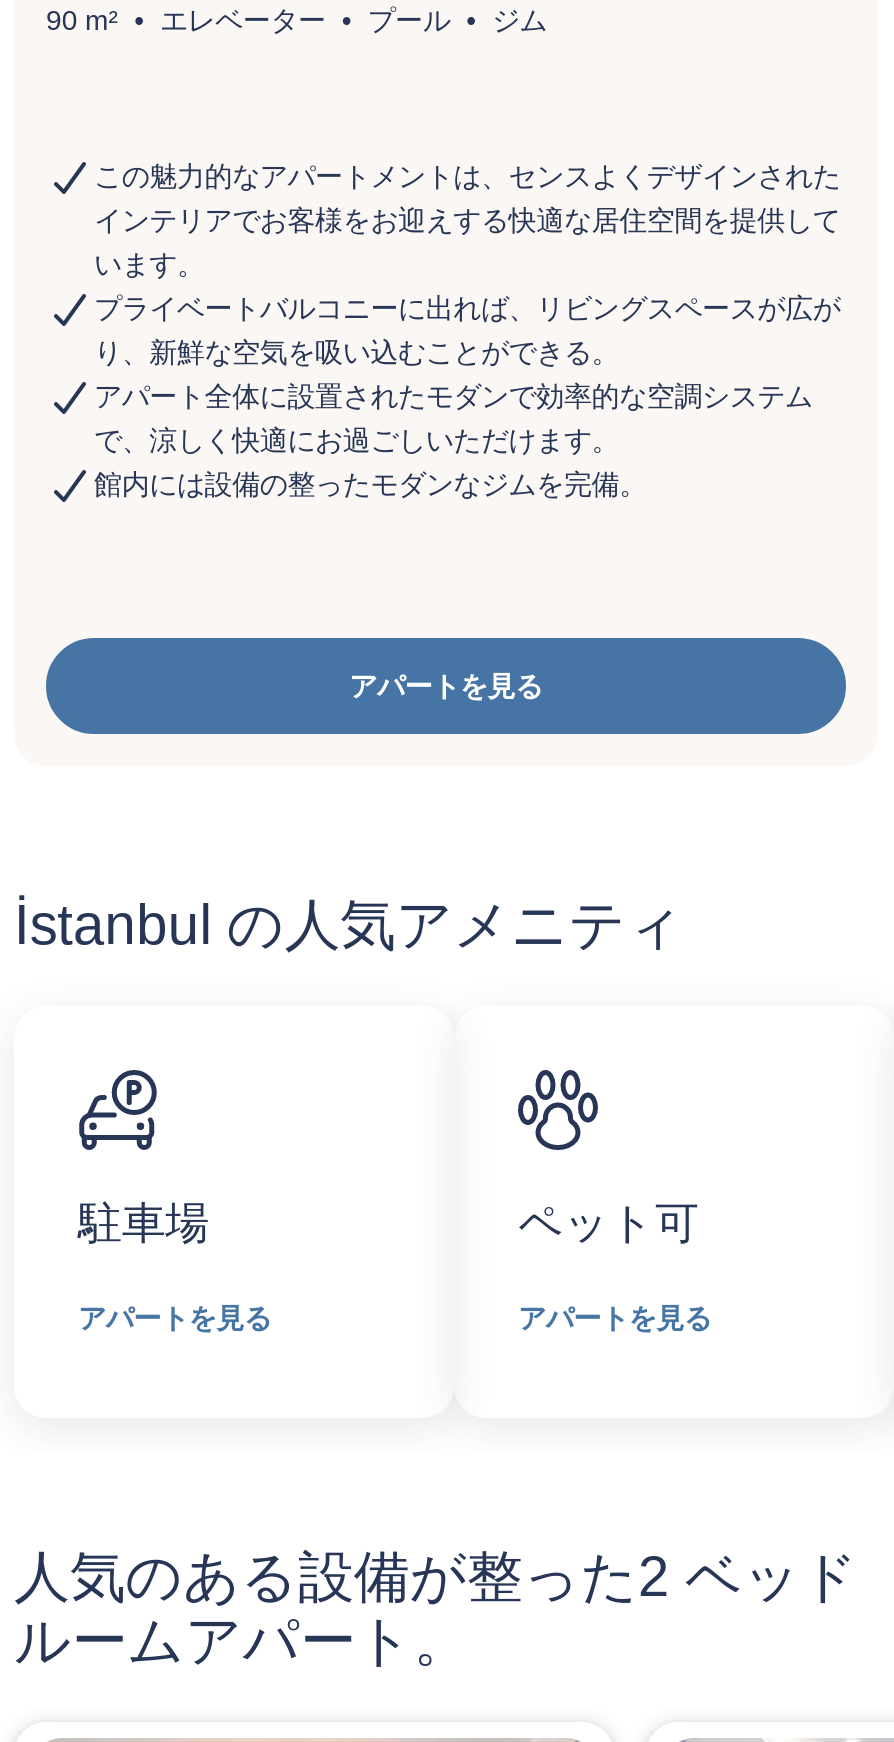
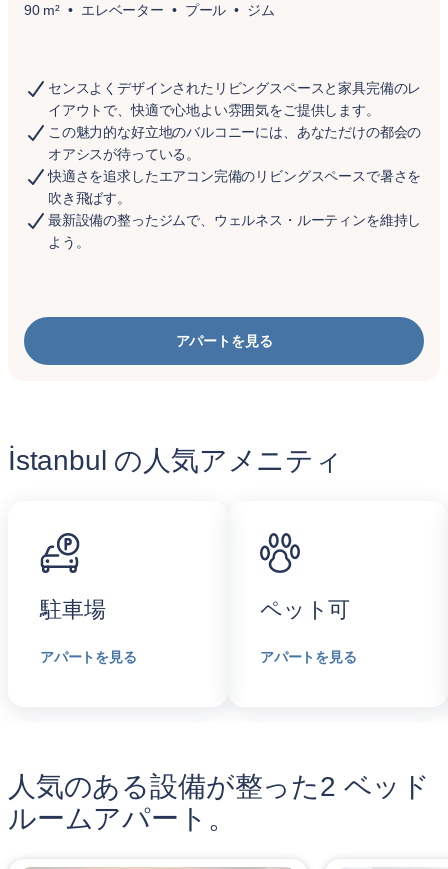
[94,160,840,500] この魅力的なアパートメントは、センスよくデザインされた | インテリアでお客様をお迎えする快適な居住空間を提供して | います。 | プライベートバルコニーに出れば、リビングスペースが広が | り、新鮮な空気を吸い込むことができる。 | アパート全体に設置されたモダンで効率的な空調システム | で、涼しく快適にお過ごしいただけます。 | 館内には設備の整ったモダンなジムを完備。 -> [48,80,421,250] センスよくデザインされたリビングスペースと家具完備のレ | イアウトで、快適で心地よい雰囲気をご提供します。 | この魅力的な好立地のバルコニーには、あなただけの都会の | オアシスが待っている。 | 快適さを追求したエアコン完備のリビングスペースで暑さを | 吹き飛ばす。 | 最新設備の整ったジムで、ウェルネス・ルーティンを維持し | よう。

